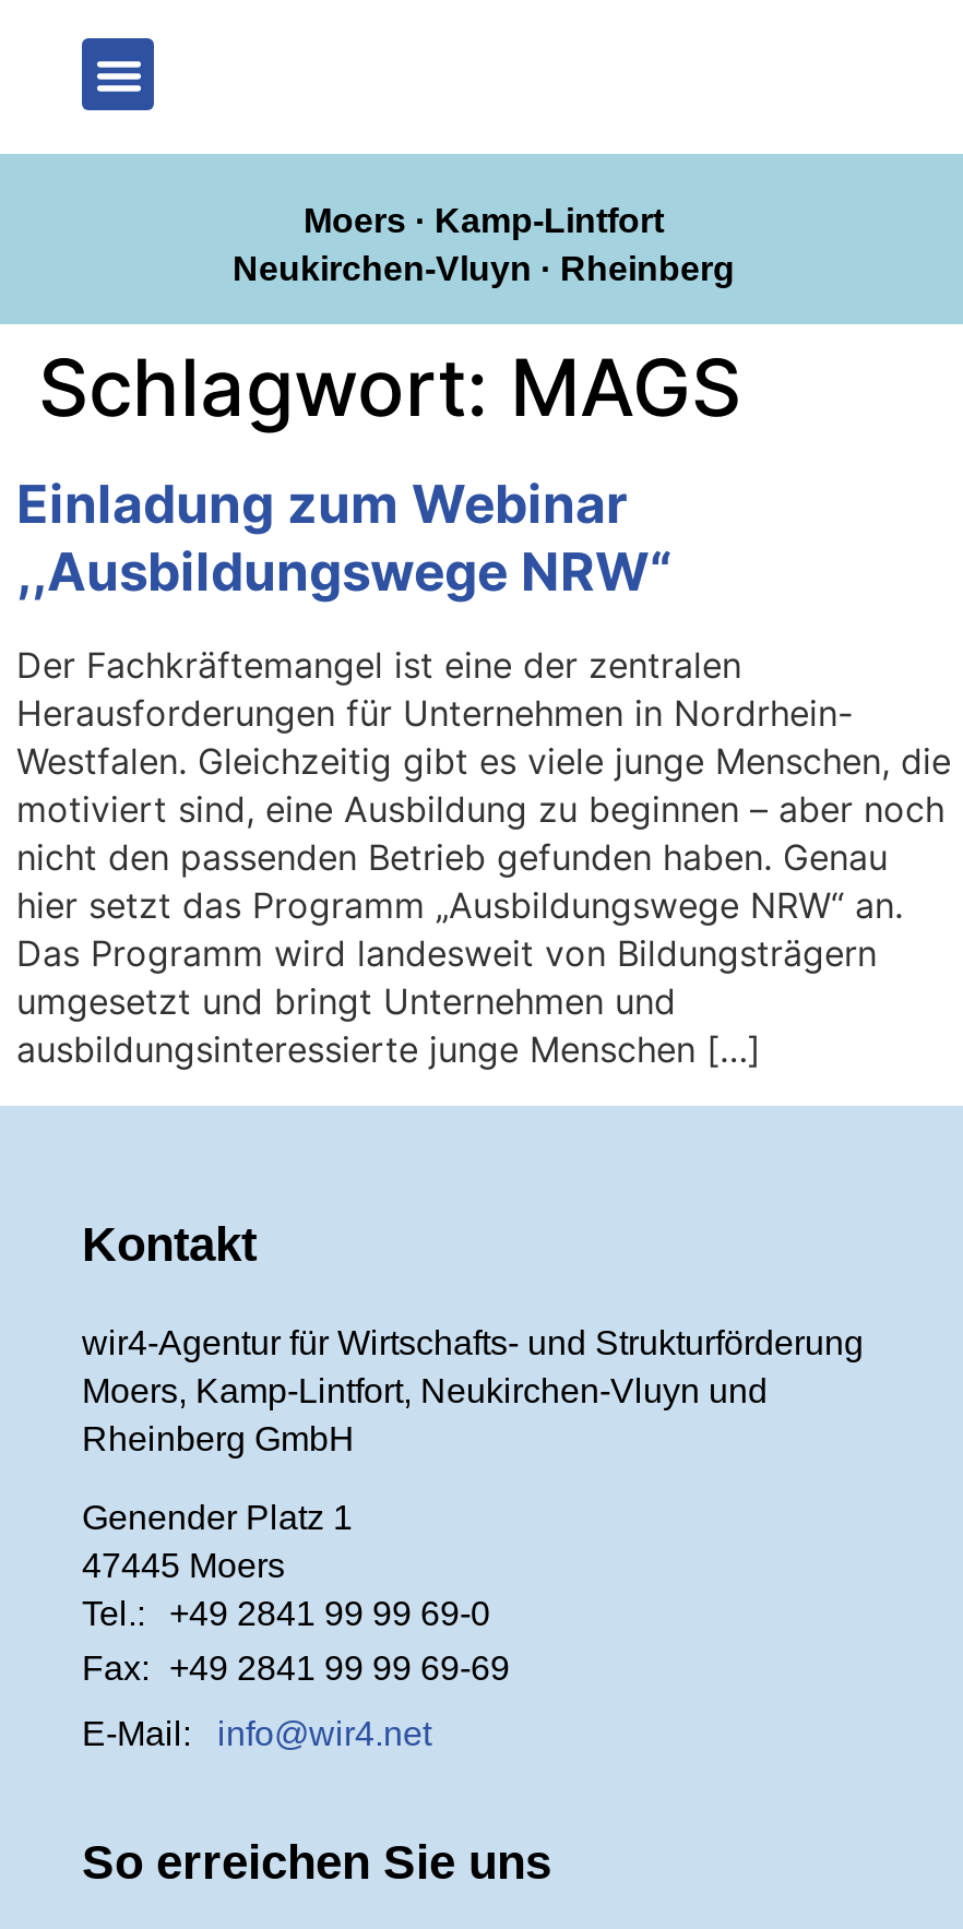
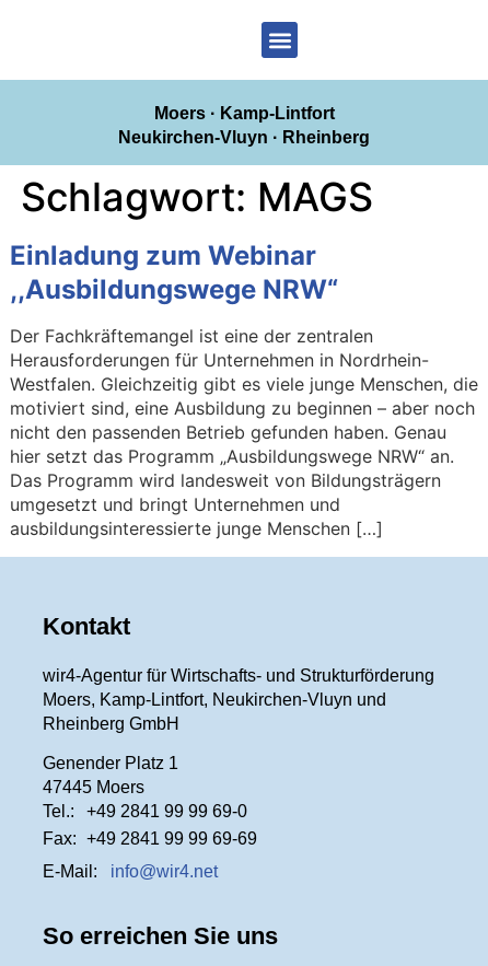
none -> [260,21,299,59] [image]
[80,36,156,112] [image] -> none

